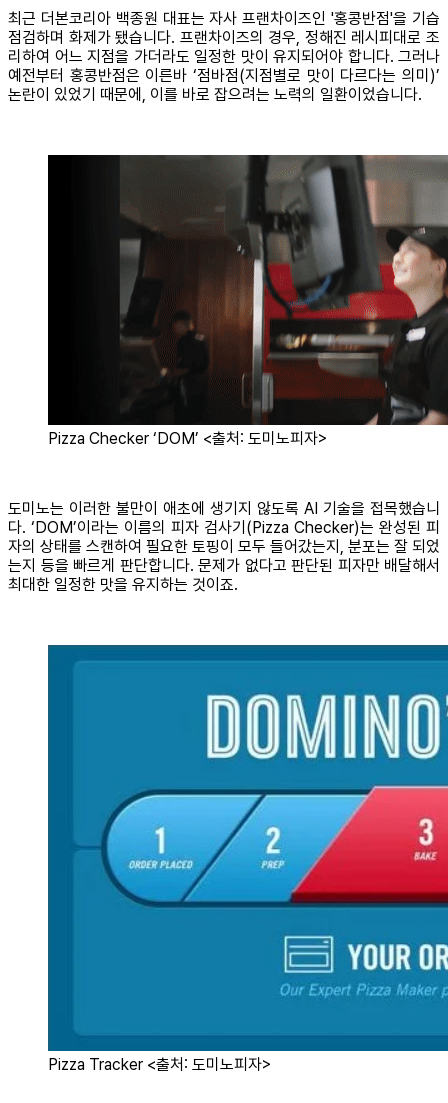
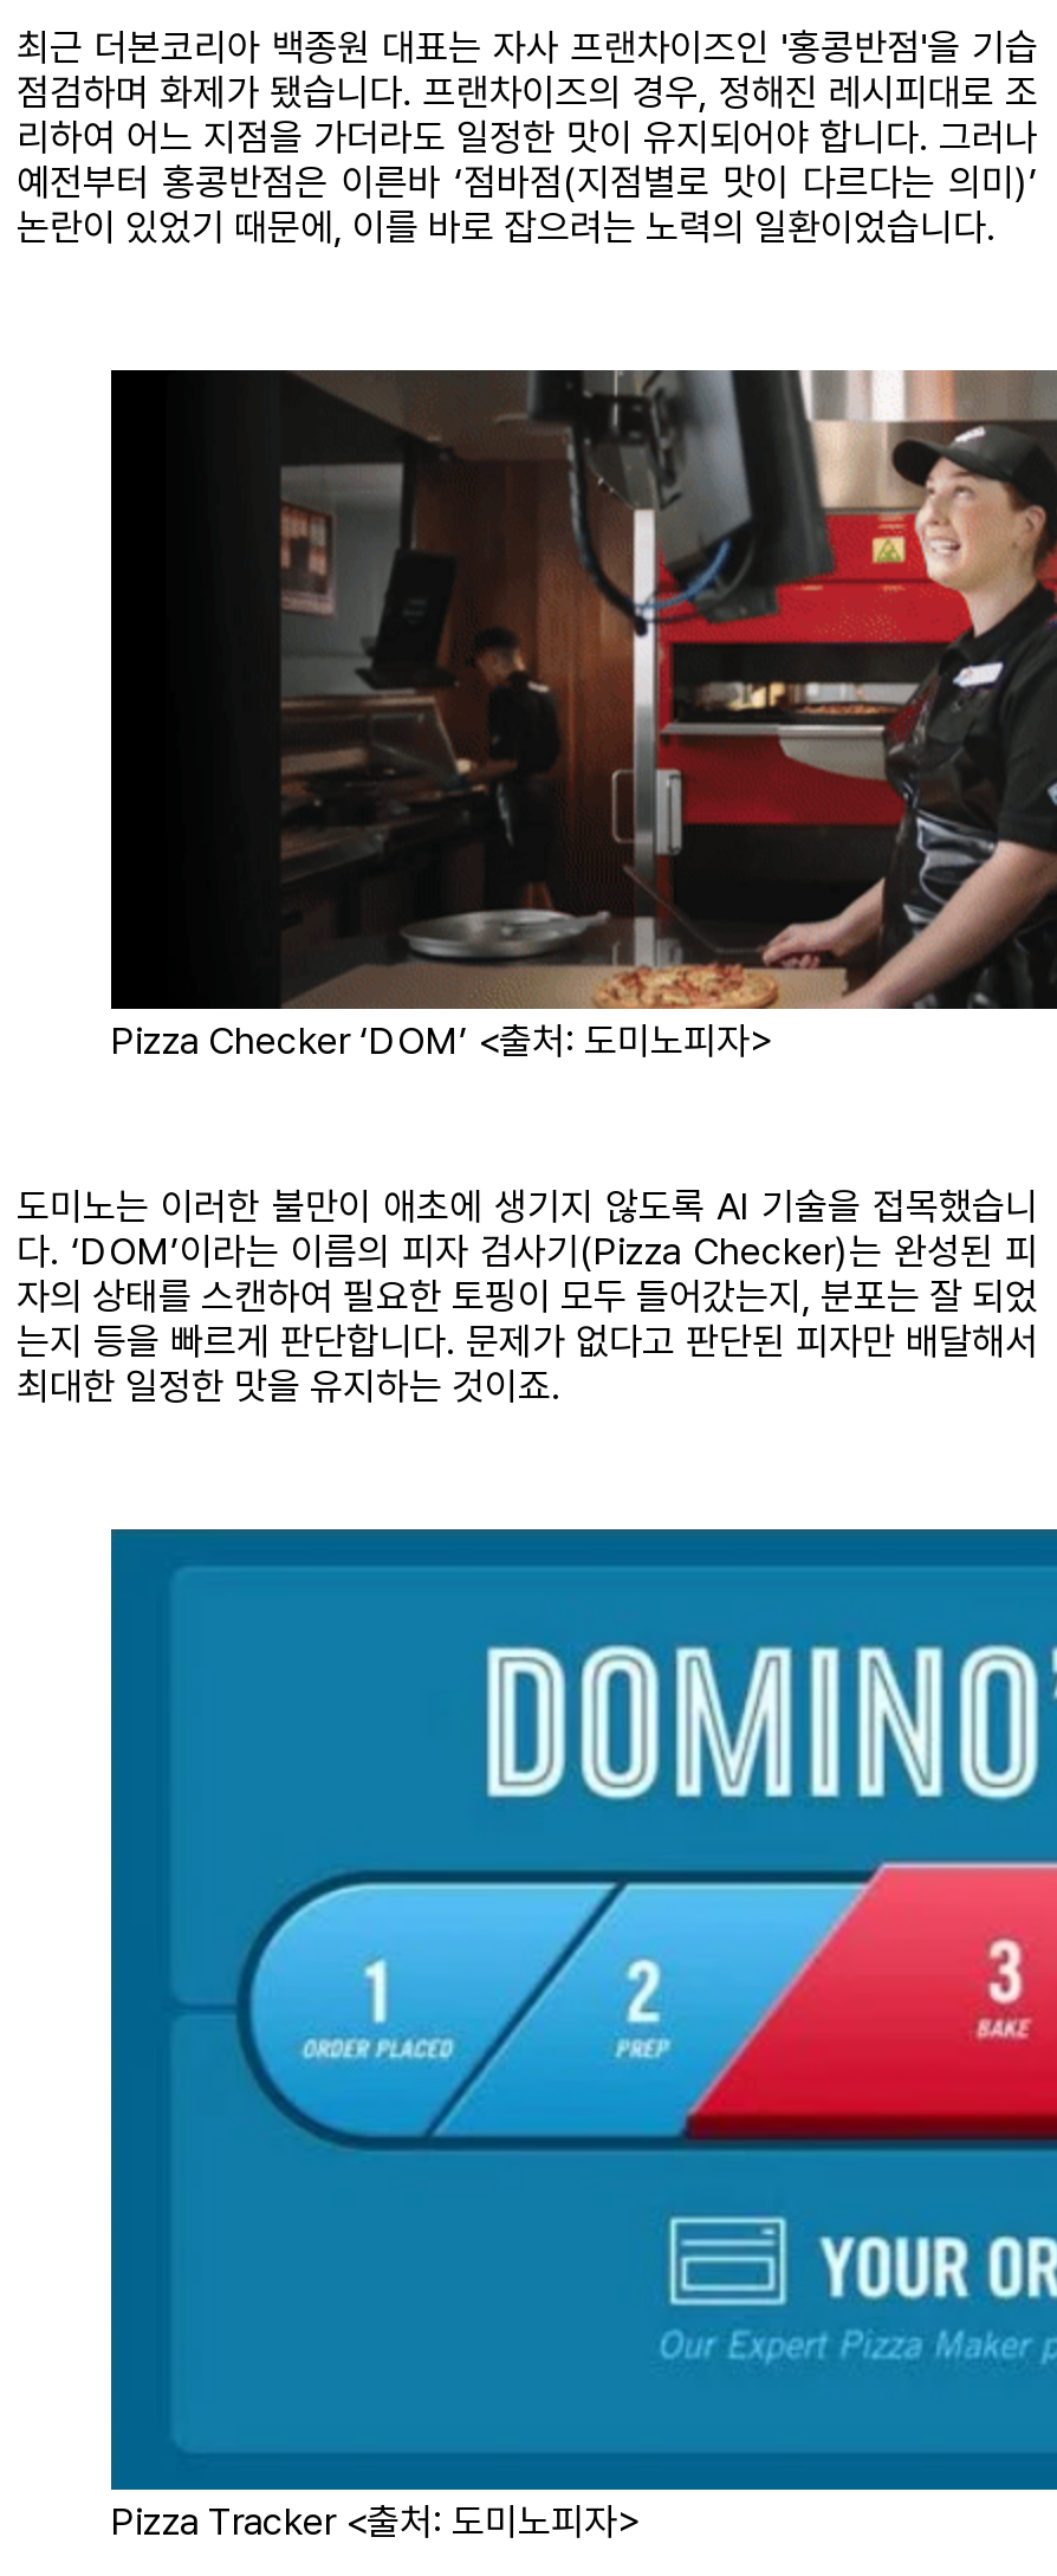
[120,154,445,426] [image] -> [279,370,1050,1011] [image]

